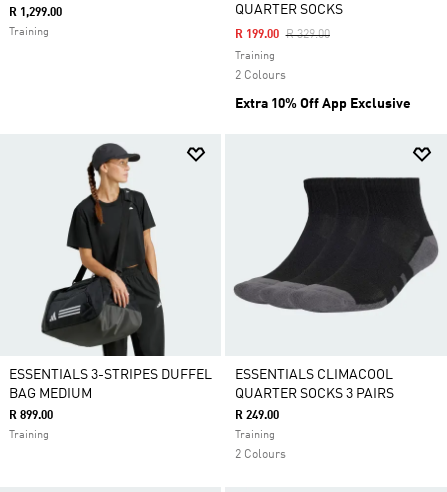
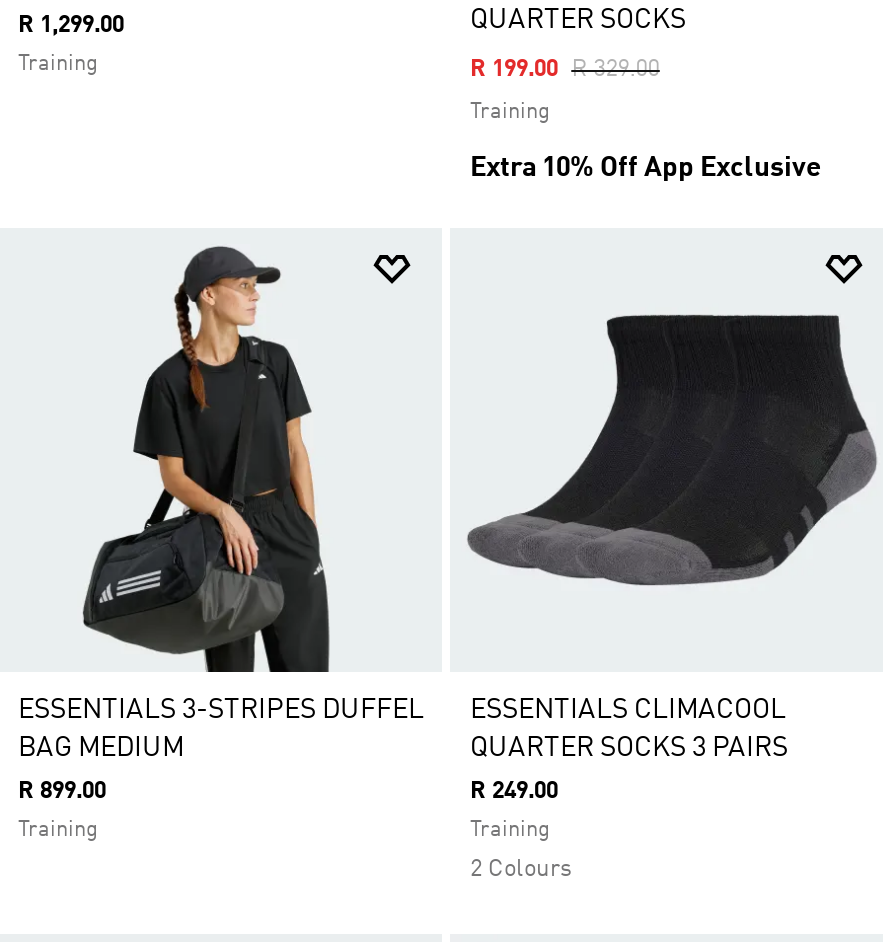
[235,70,286,82] 2 Colours -> none

